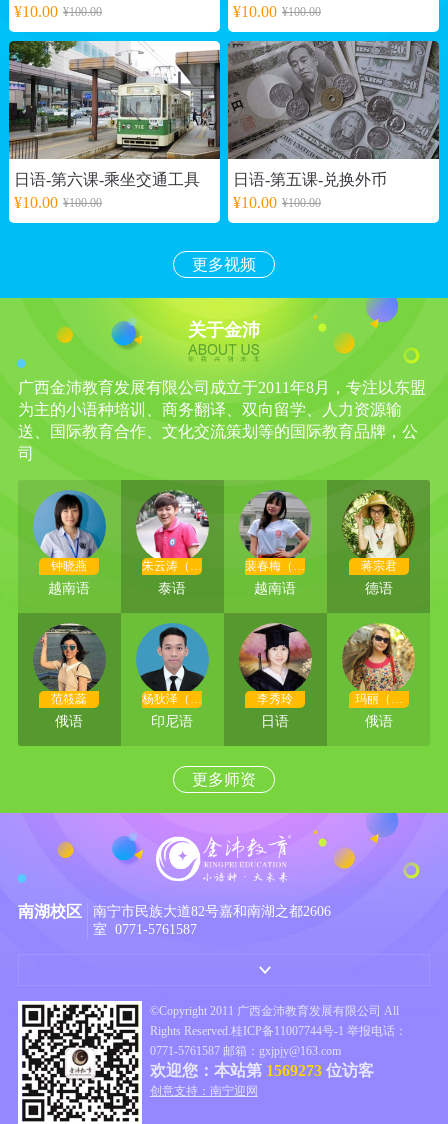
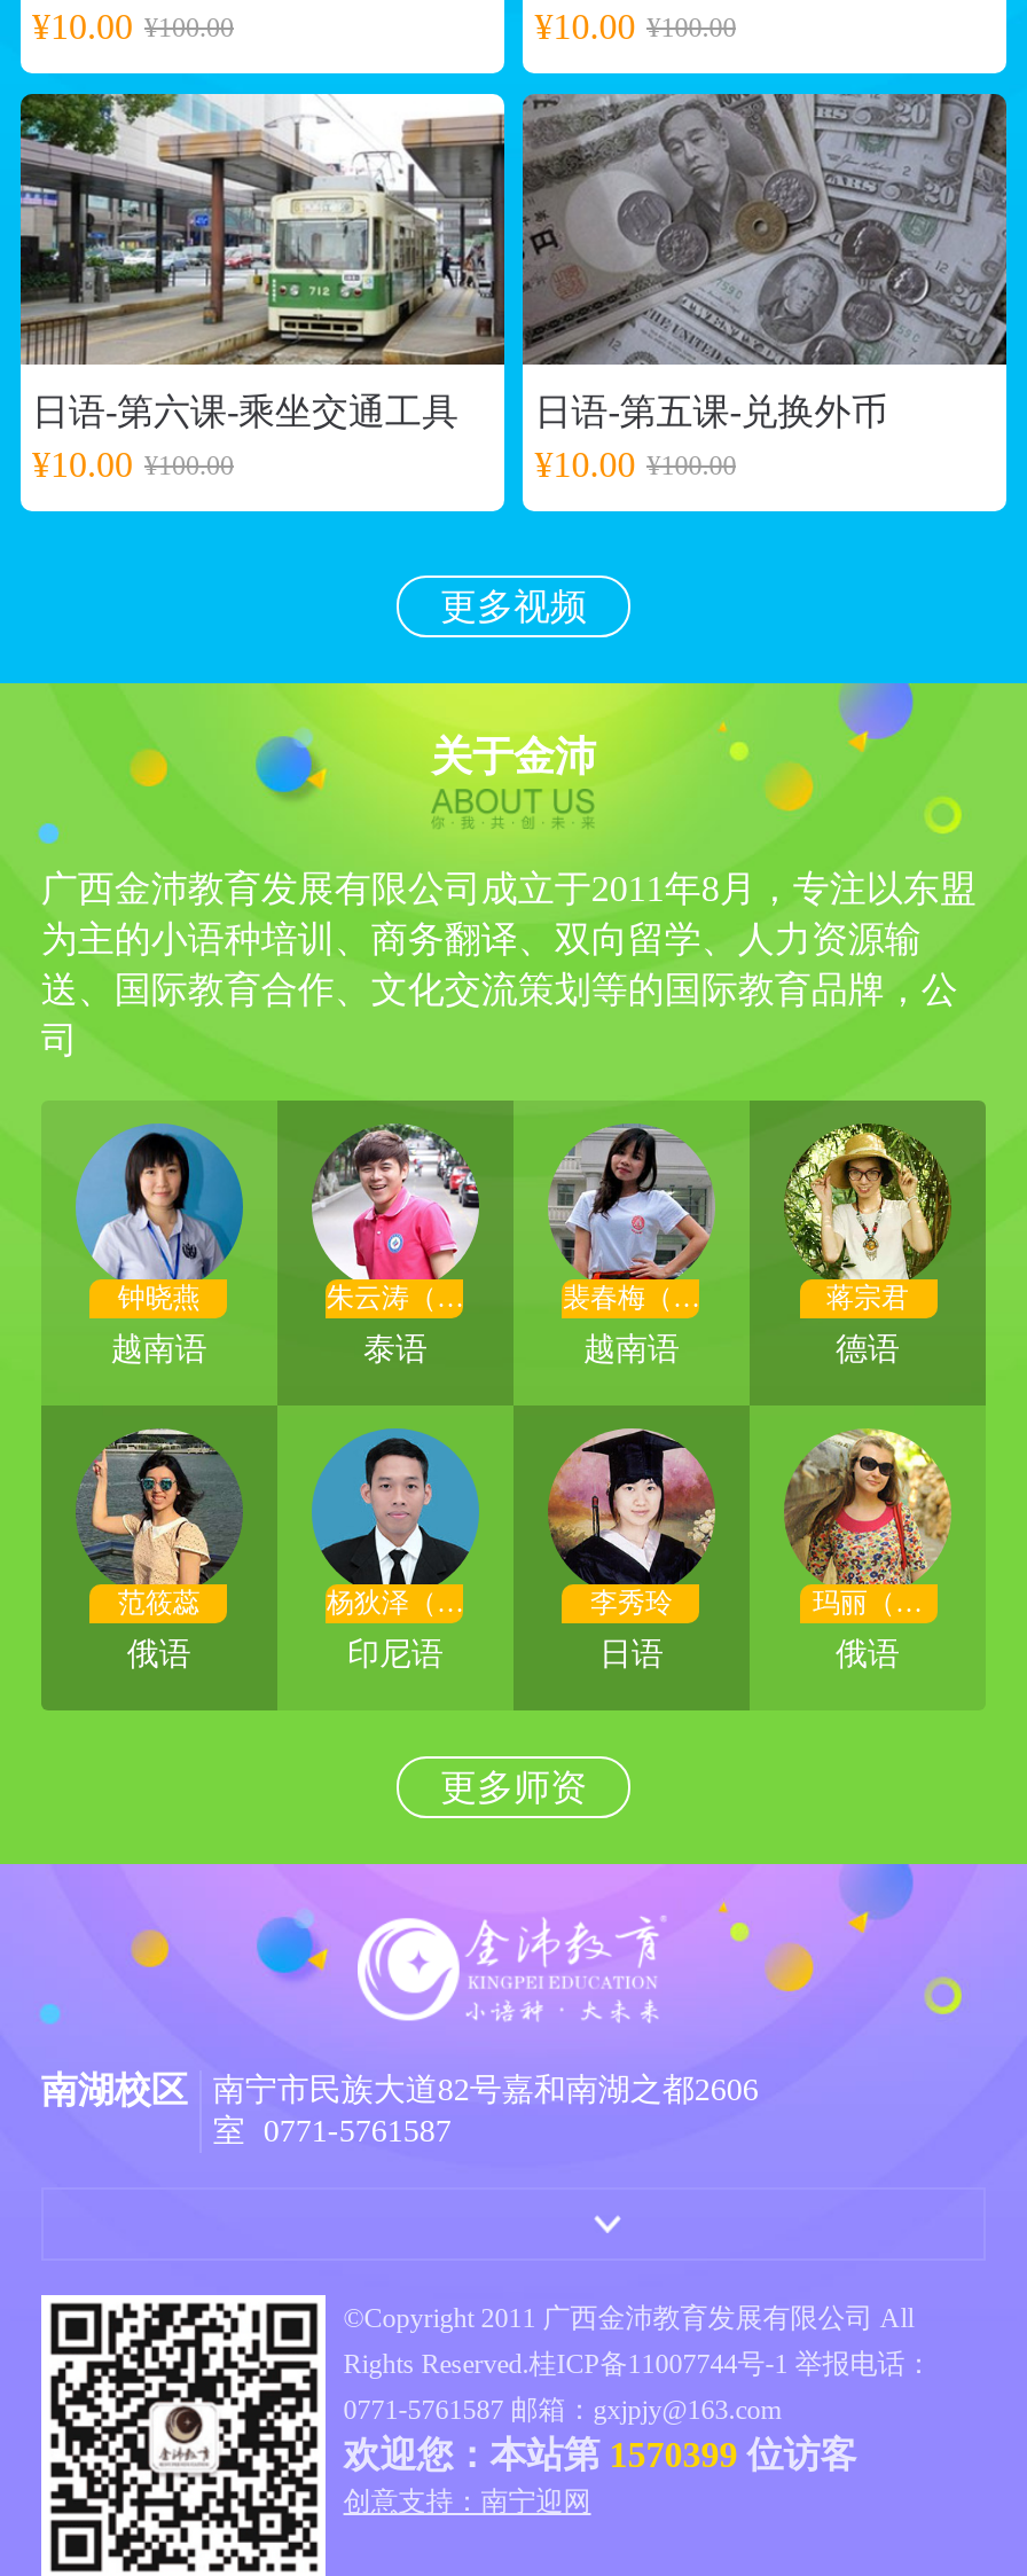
[150,1062,374,1079] 欢迎您：本站第1569273位访客 -> [343,2435,857,2474] 欢迎您：本站第1570399位访客

